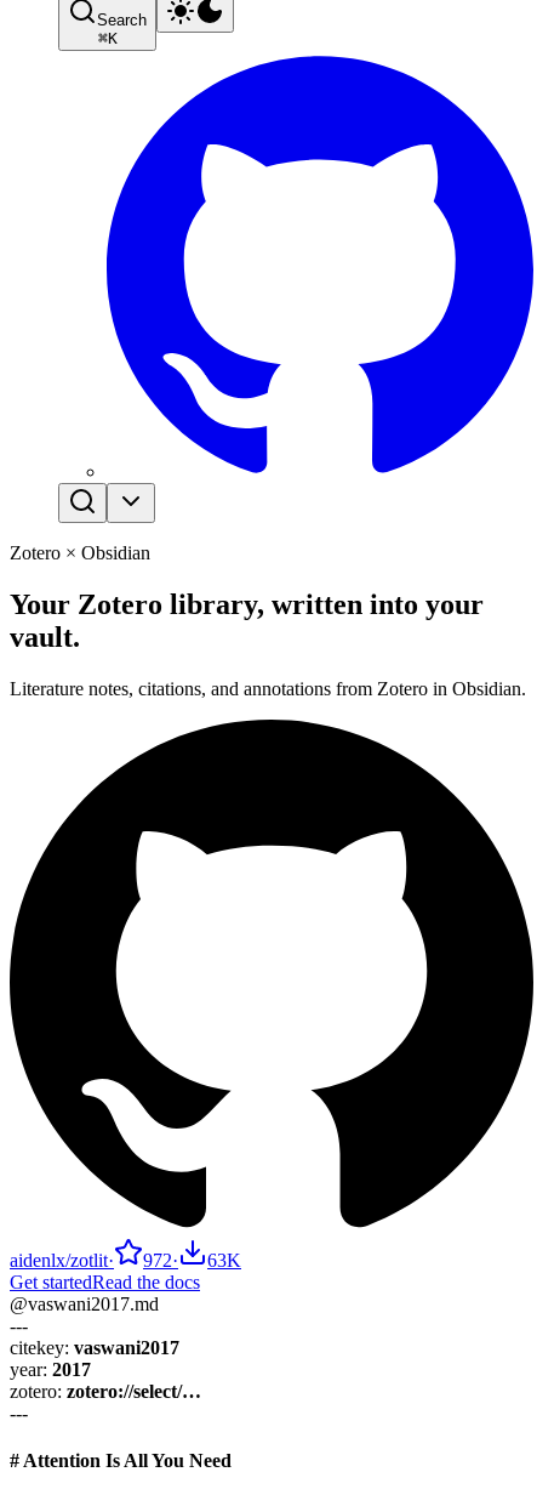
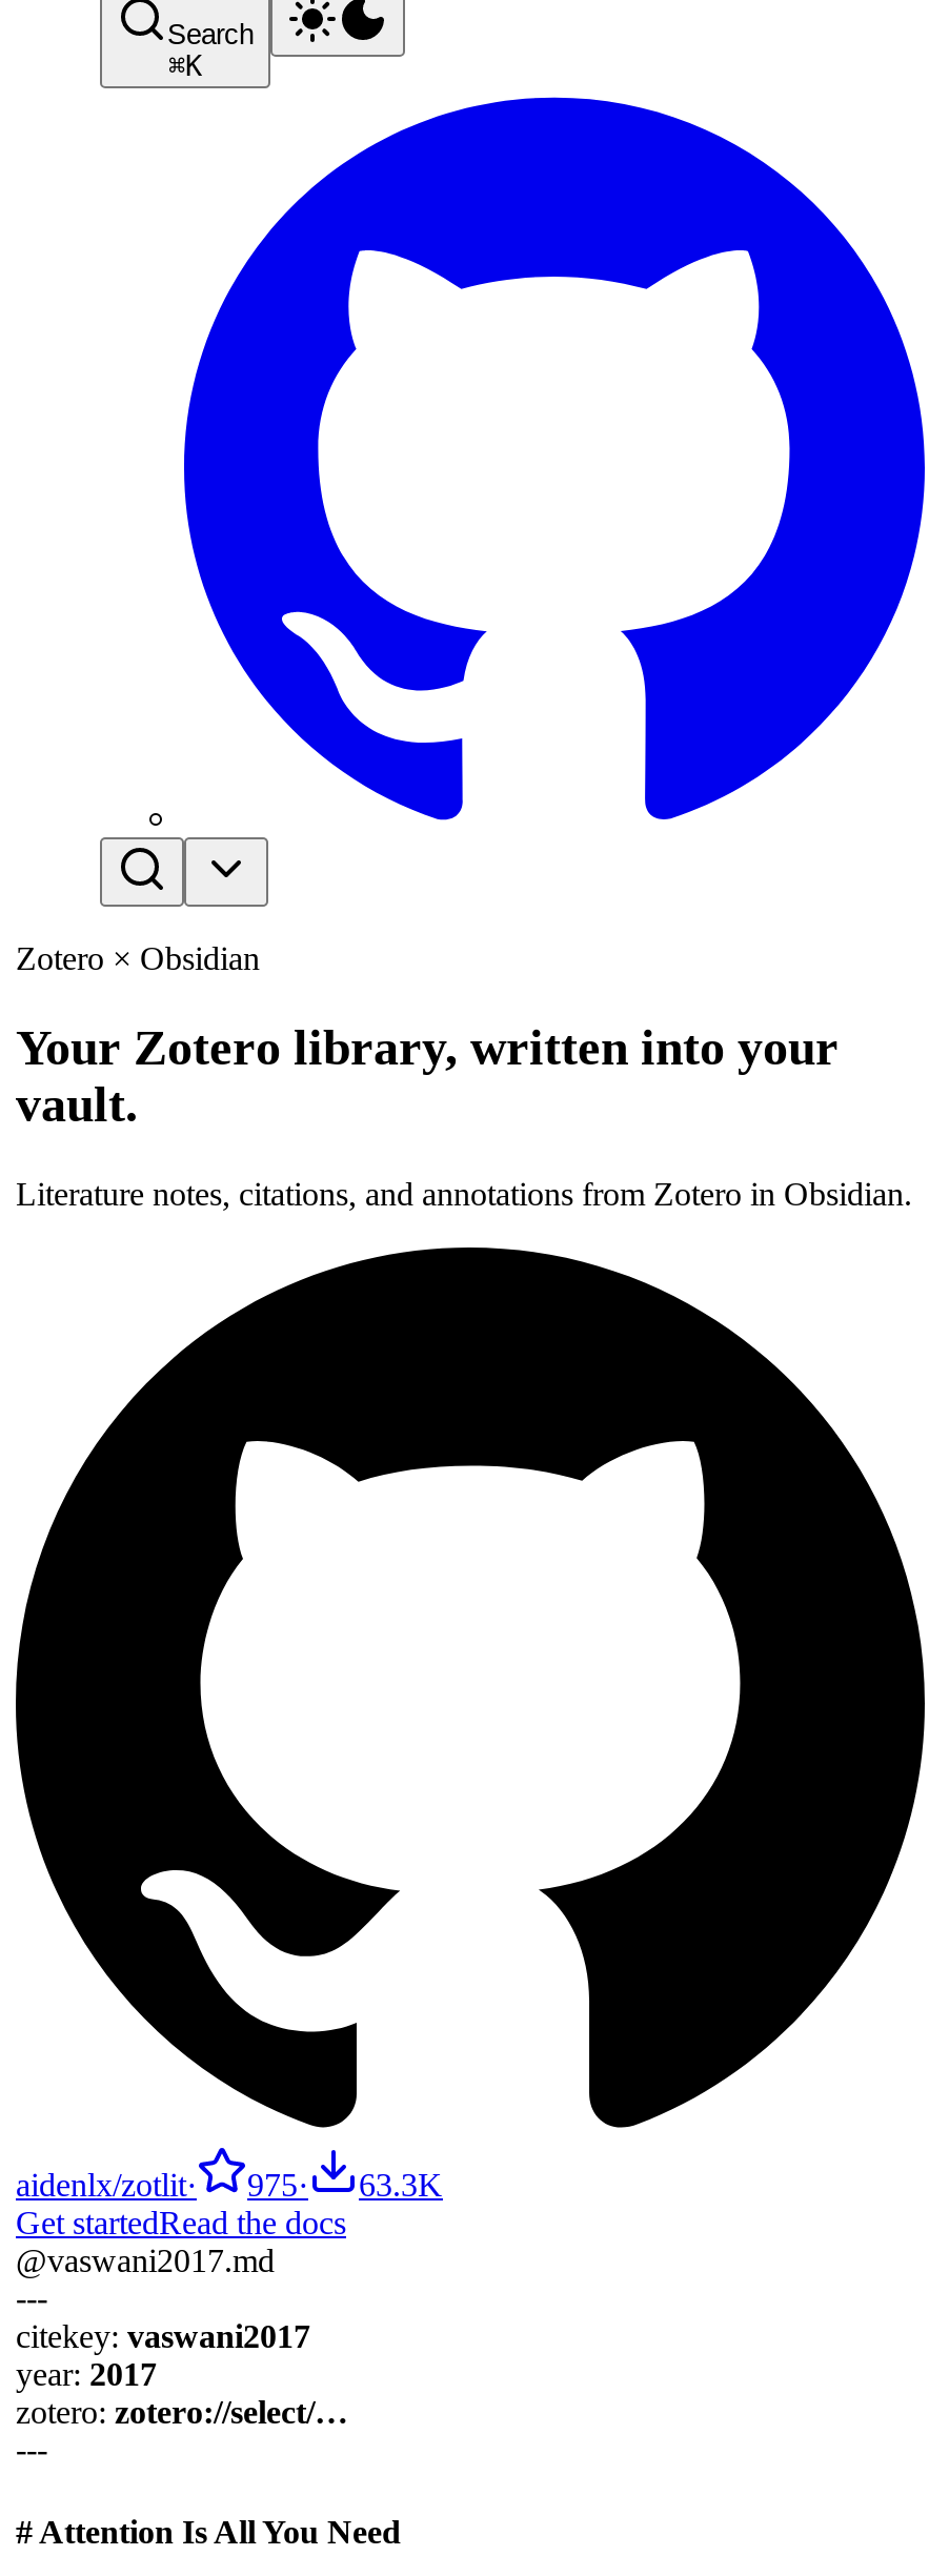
[143,1250,241,1271] 972· | 63K -> [247,2167,443,2203] 975· | 63.3K

